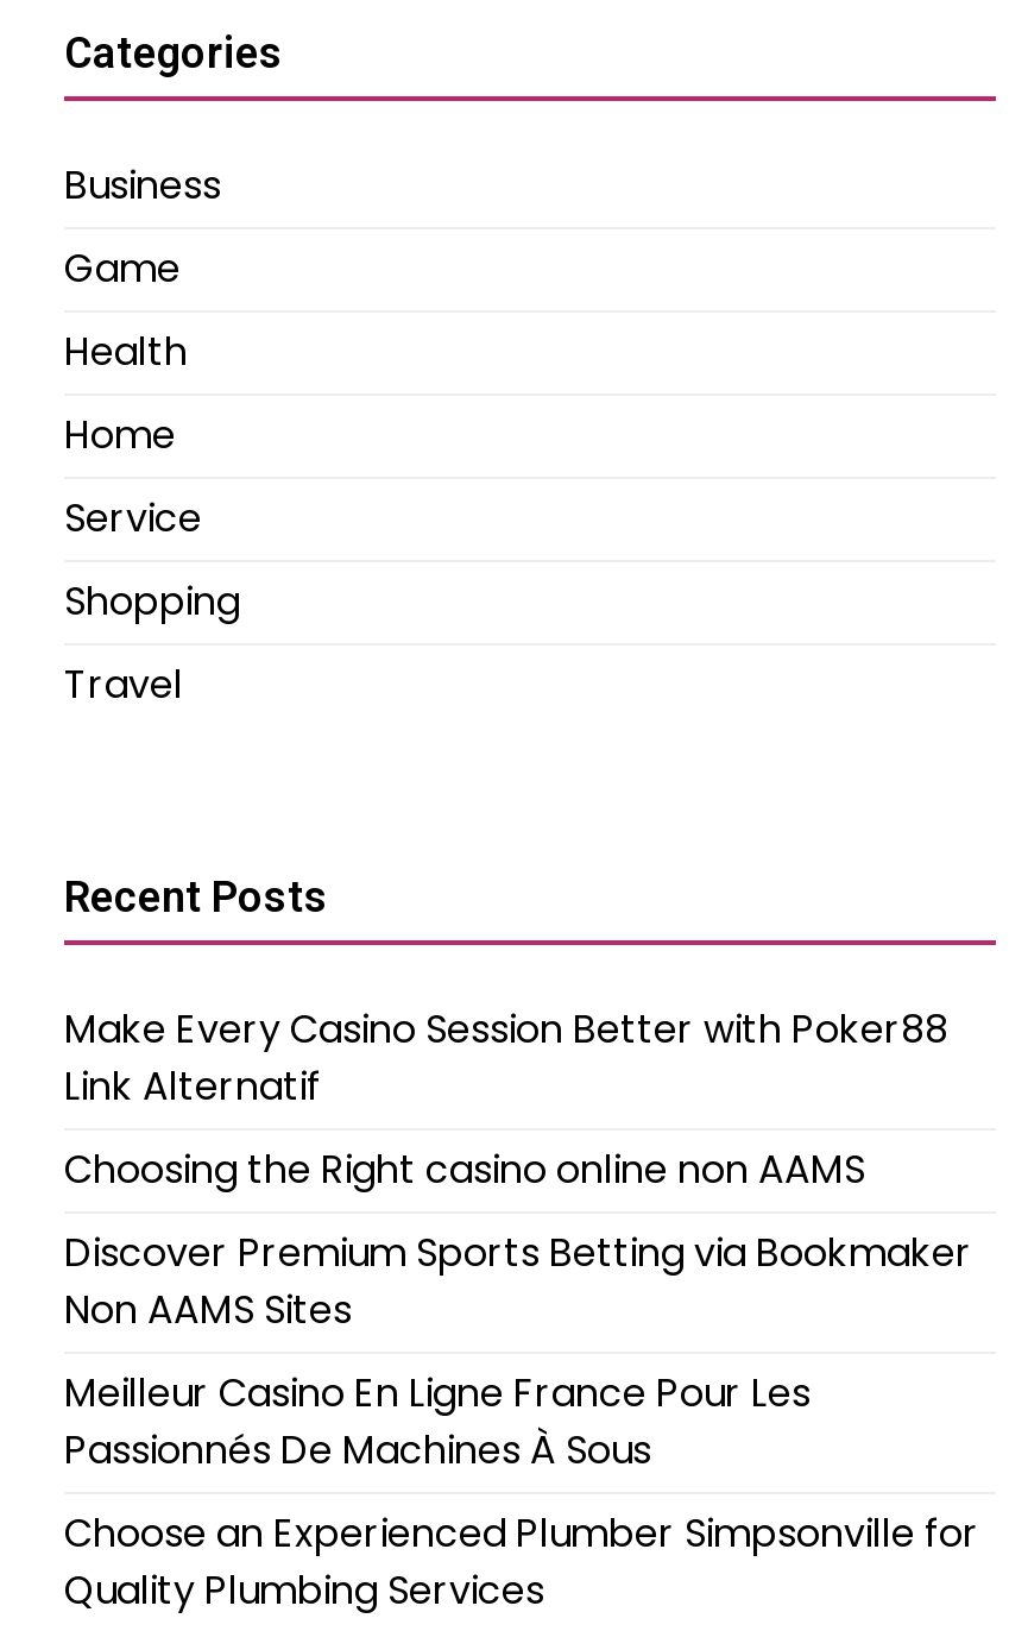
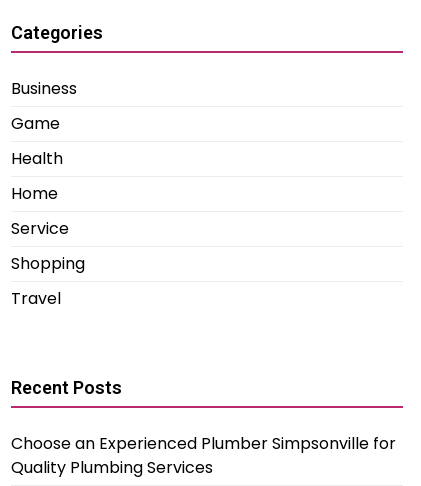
[64,1002,972,1478] Make Every Casino Session Better with Poker88 | Link Alternatif | Choosing the Right casino online non AAMS | Discover Premium Sports Betting via Bookmaker | Non AAMS Sites | Meilleur Casino En Ligne France Pour Les | Passionnés De Machines À Sous -> none

